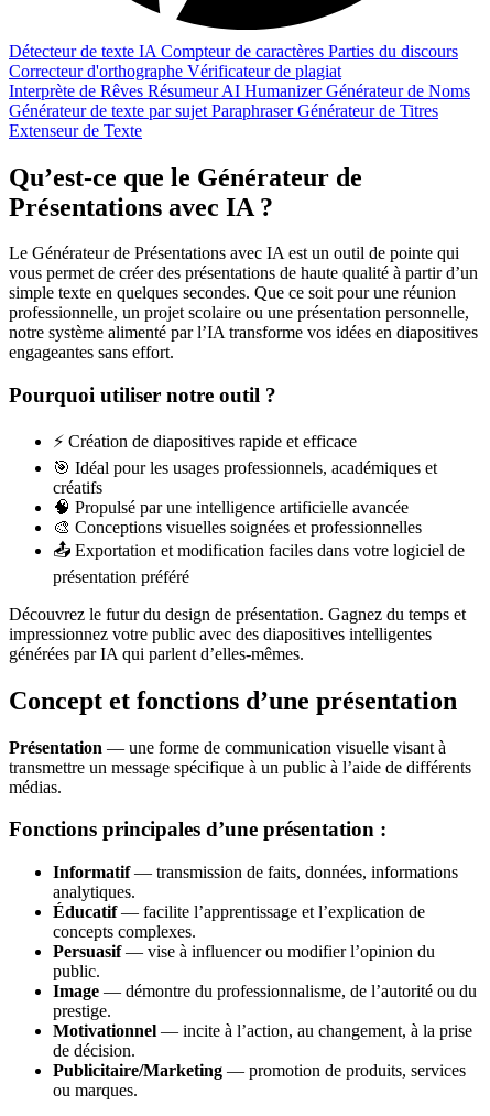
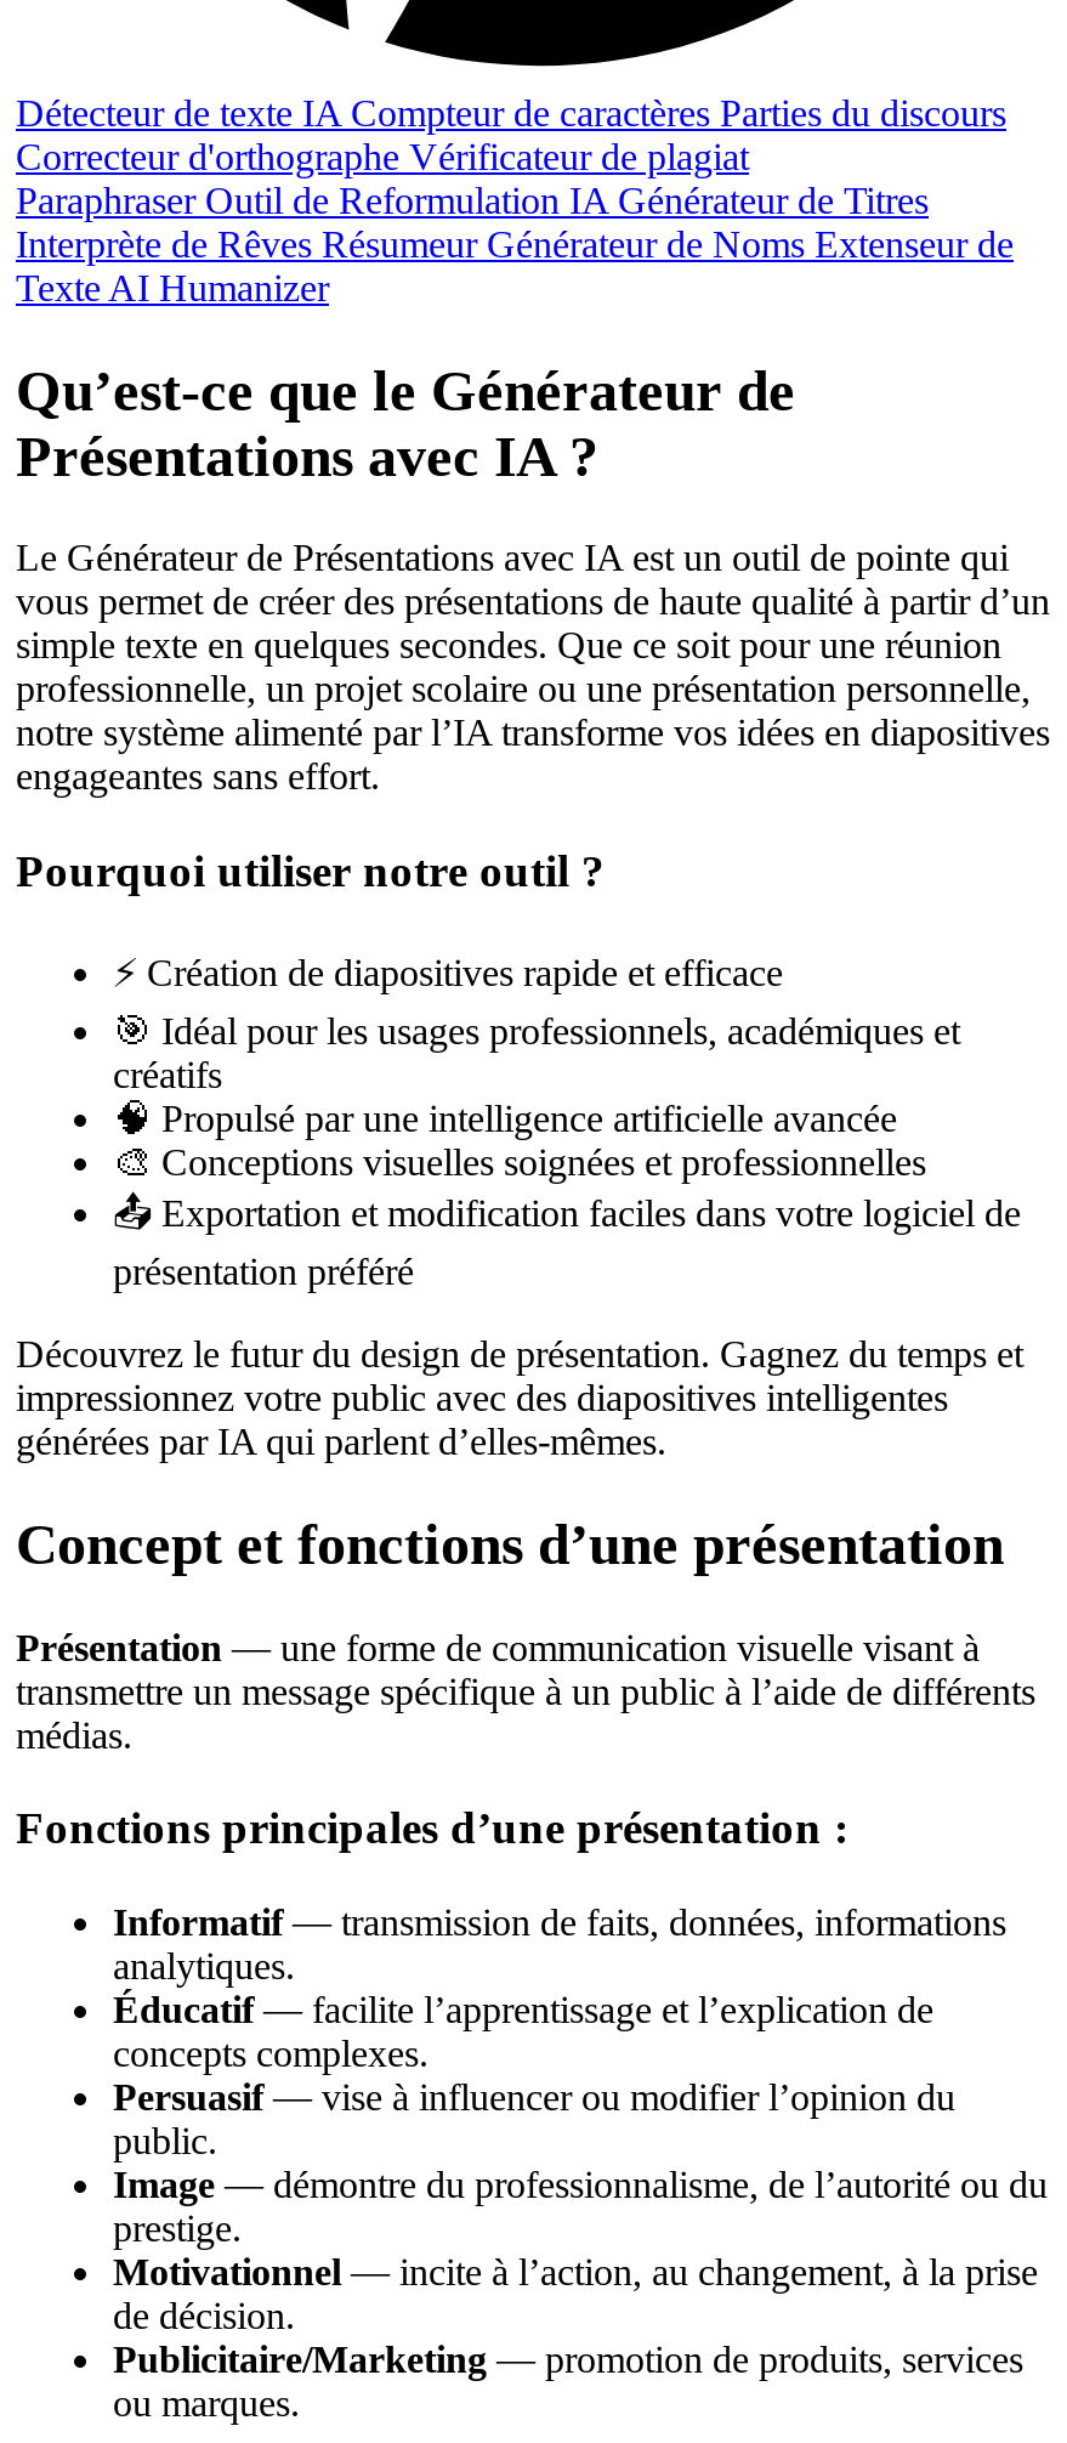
[9,81,470,140] Interprète de Rêves Résumeur AI Humanizer Générateur de Noms | Générateur de texte par sujet Paraphraser Générateur de Titres | Extenseur de Texte -> [16,179,1014,308] Paraphraser Outil de Reformulation IA Générateur de Titres | Interprète de Rêves Résumeur Générateur de Noms Extenseur de | Texte AI Humanizer

